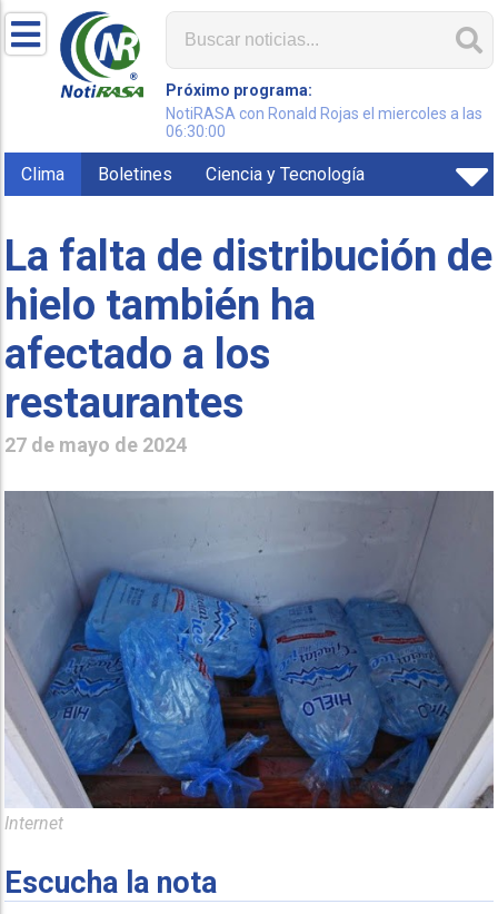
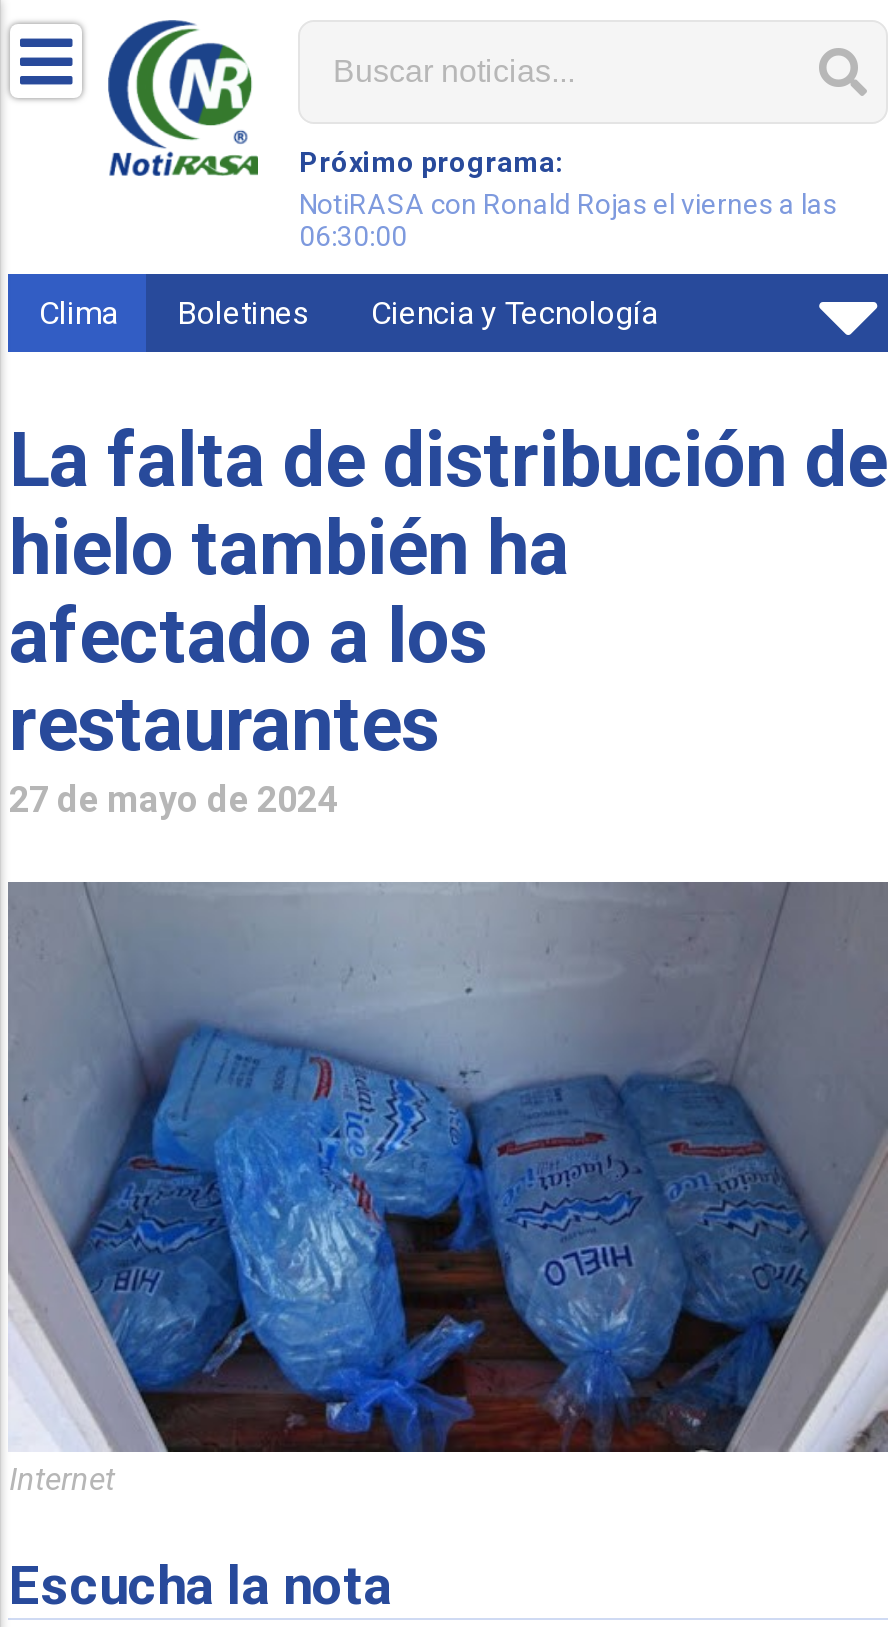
[166,105,483,122] NotiRASA con Ronald Rojas el miercoles a las -> [299,188,837,220] NotiRASA con Ronald Rojas el viernes a las

